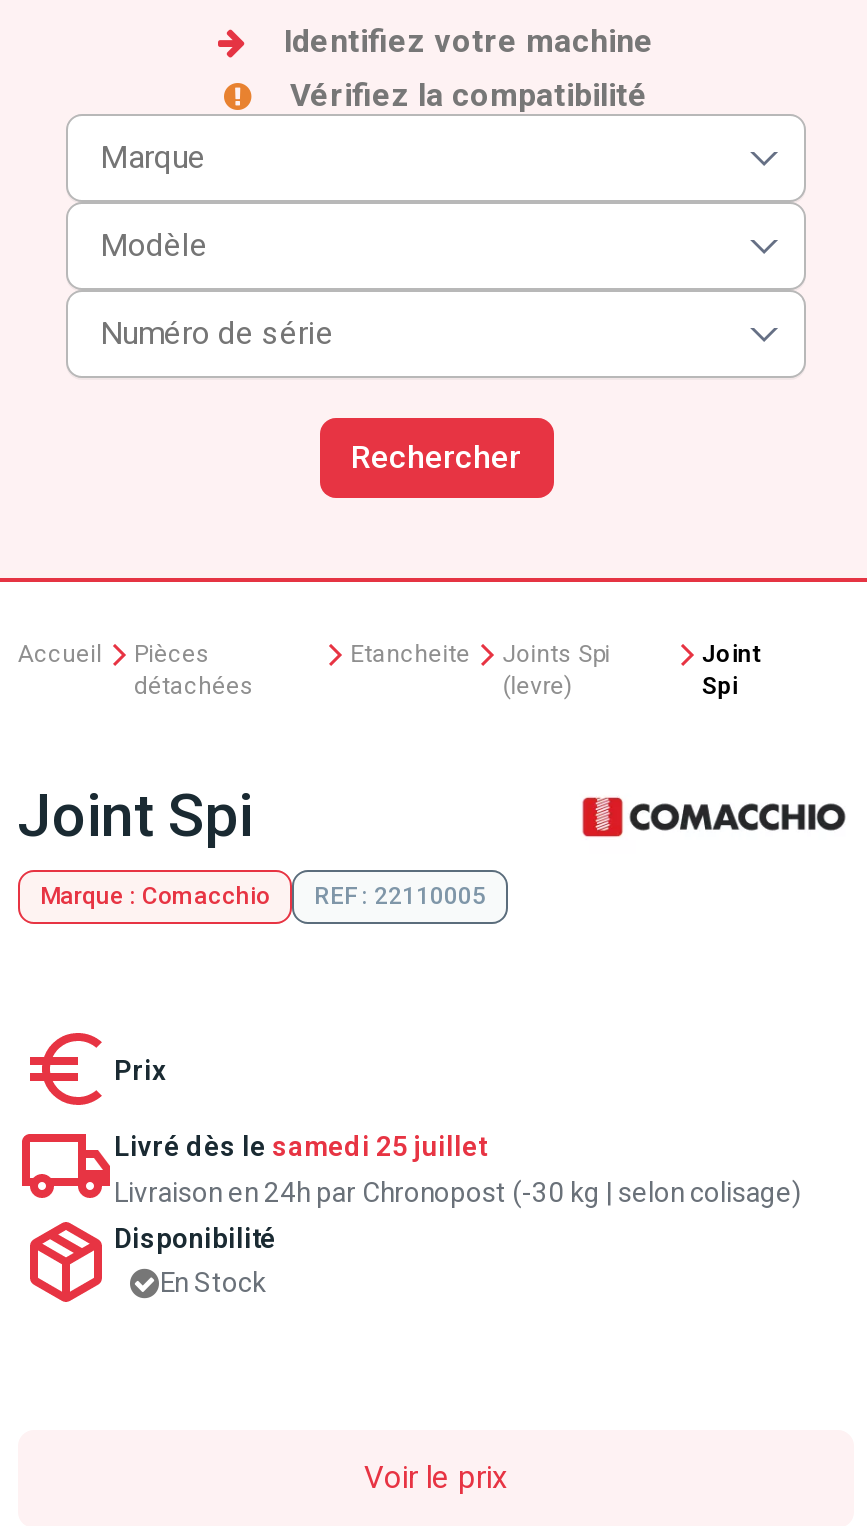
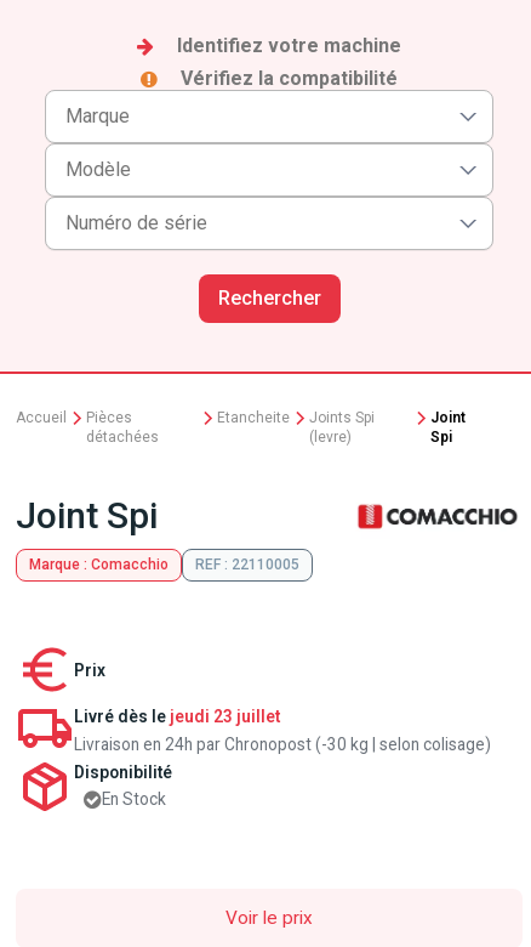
[114,1130,486,1162] Livré dès le samedi 25 juillet -> [74,706,280,726] Livré dès le jeudi 23 juillet

